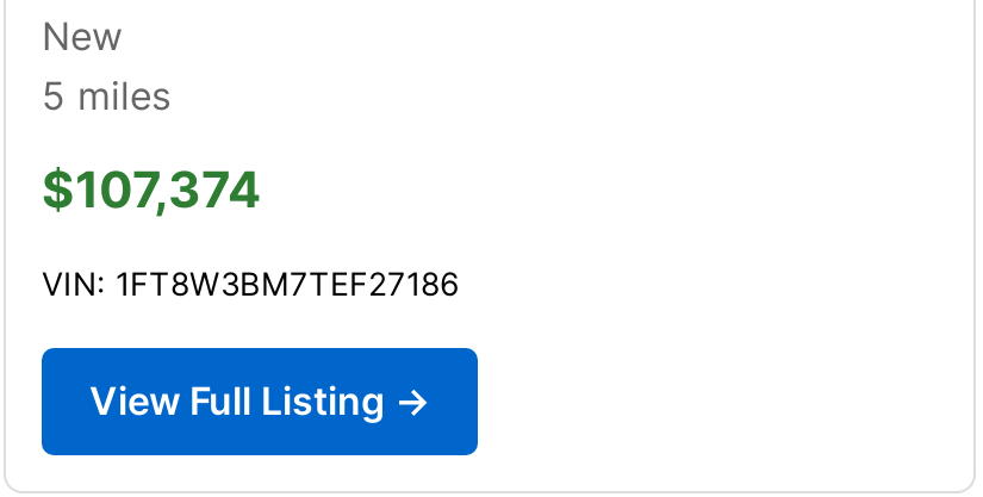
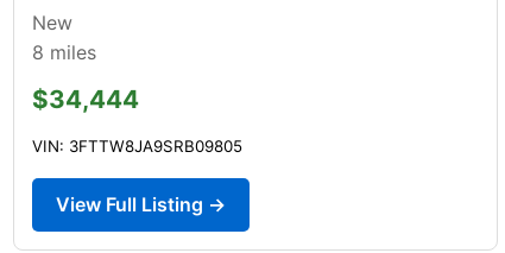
[42,71,170,119] 5 miles -> [32,40,96,64] 8 miles
[42,159,261,219] $107,374 -> [32,84,139,114] $34,444
[42,264,459,302] VIN: 1FT8W3BM7TEF27186 -> [32,136,242,155] VIN: 3FTTW8JA9SRB09805

